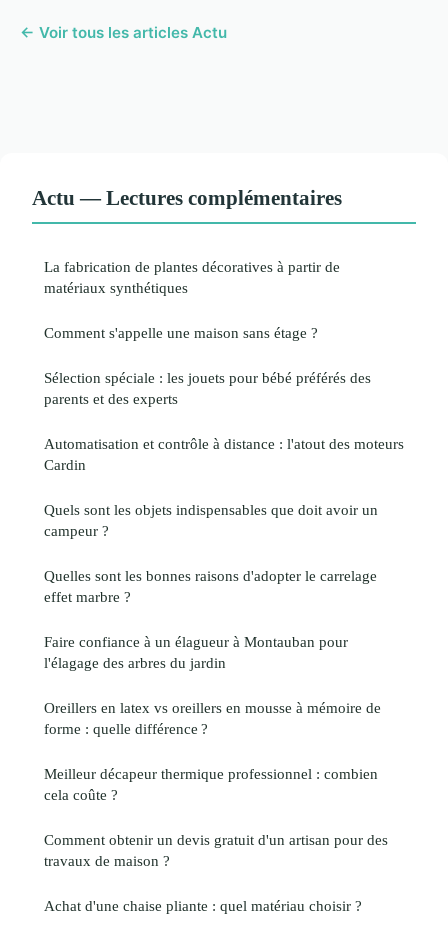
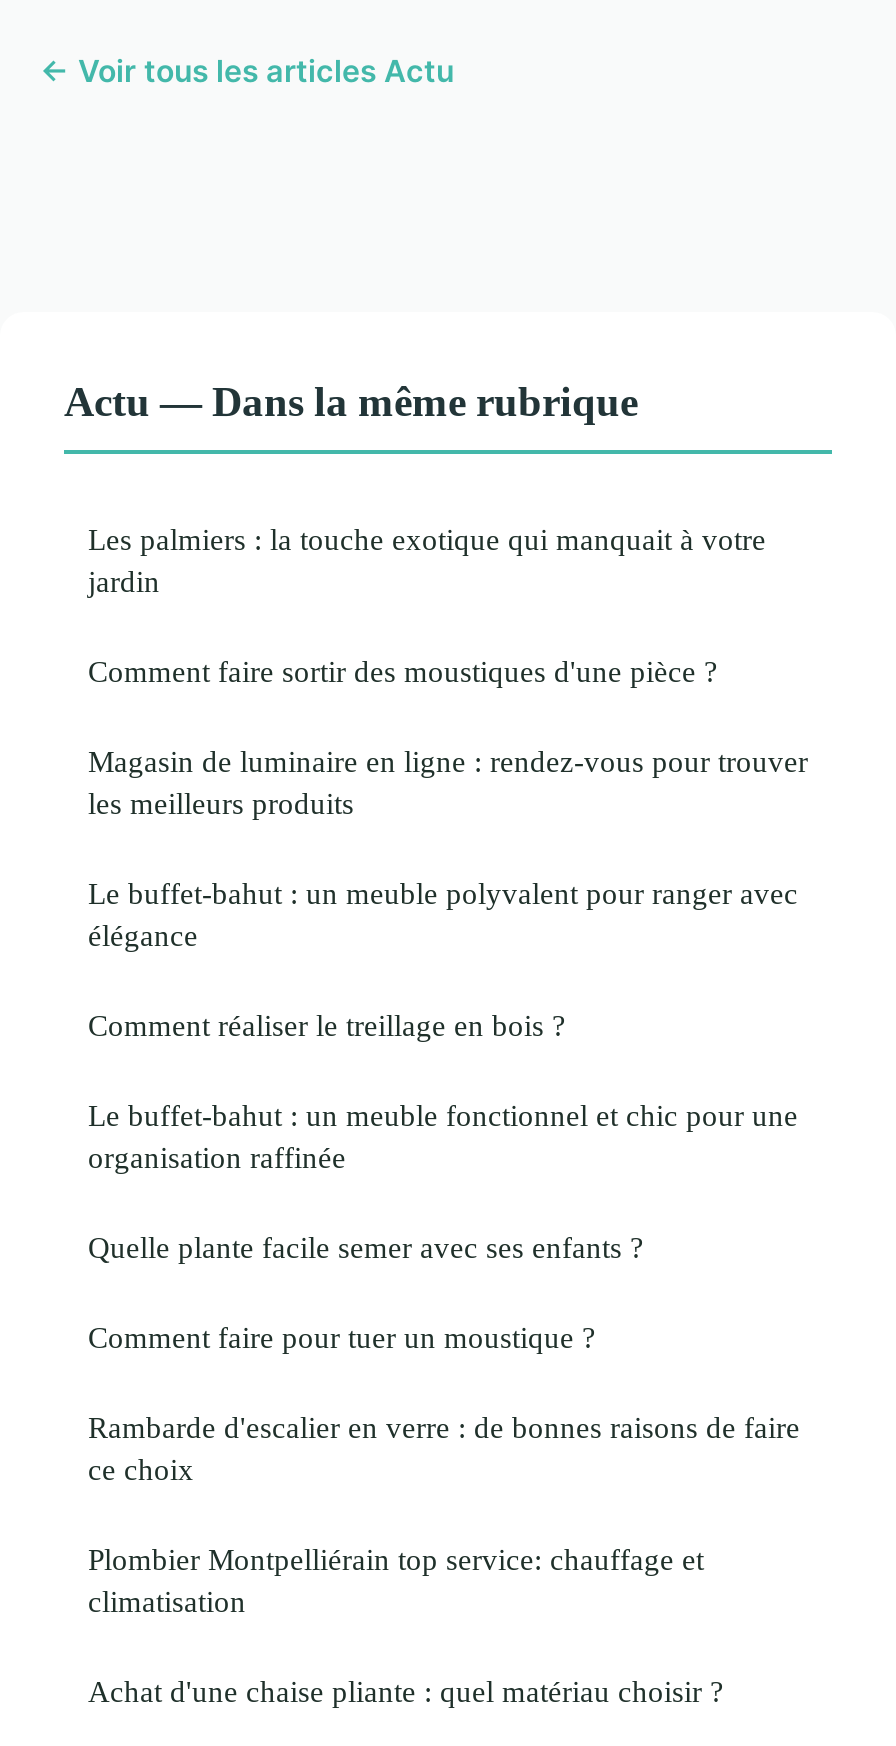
[32,186,342,209] Actu — Lectures complémentaires -> [64,378,638,424] Actu — Dans la même rubrique
[44,258,340,296] La fabrication de plantes décoratives à partir de | matériaux synthétiques -> [88,522,766,598] Les palmiers : la touche exotique qui manquait à votre | jardin
[44,324,318,341] Comment s'appelle une maison sans étage ? -> [88,654,718,688] Comment faire sortir des moustiques d'une pièce ?
[44,369,371,407] Sélection spéciale : les jouets pour bébé préférés des | parents et des experts -> [88,744,808,820] Magasin de luminaire en ligne : rendez-vous pour trouver | les meilleurs produits
[44,435,404,473] Automatisation et contrôle à distance : l'atout des moteurs | Cardin -> [88,876,798,952] Le buffet-bahut : un meuble polyvalent pour ranger avec | élégance
[44,501,378,539] Quels sont les objets indispensables que doit avoir un | campeur ? -> [88,1008,566,1042] Comment réaliser le treillage en bois ?
[44,567,377,605] Quelles sont les bonnes raisons d'adopter le carrelage | effet marbre ? -> [88,1098,798,1174] Le buffet-bahut : un meuble fonctionnel et chic pour une | organisation raffinée
[44,633,348,671] Faire confiance à un élagueur à Montauban pour | l'élagage des arbres du jardin -> [88,1230,644,1264] Quelle plante facile semer avec ses enfants ?
[44,699,381,737] Oreillers en latex vs oreillers en mousse à mémoire de | forme : quelle différence ? -> [88,1320,596,1354] Comment faire pour tuer un moustique ?
[44,765,378,803] Meilleur décapeur thermique professionnel : combien | cela coûte ? -> [88,1410,800,1486] Rambarde d'escalier en verre : de bonnes raisons de faire | ce choix
[44,831,388,869] Comment obtenir un devis gratuit d'un artisan pour des | travaux de maison ? -> [88,1542,704,1618] Plombier Montpelliérain top service: chauffage et | climatisation

